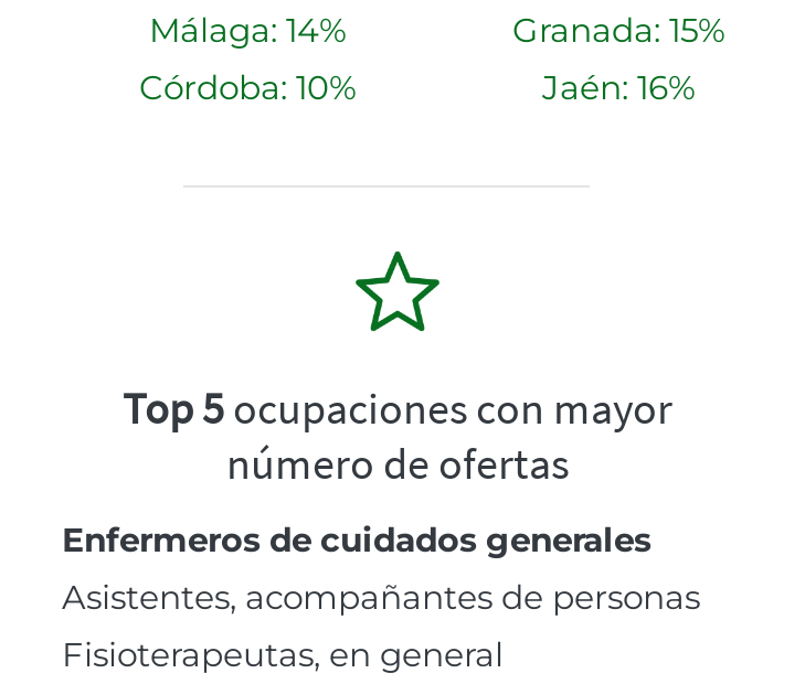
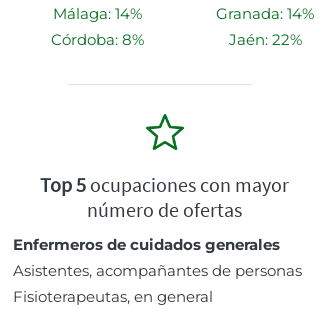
[512,9,724,51] Granada: 15% -> [216,4,314,23] Granada: 14%
[139,67,356,109] Córdoba: 10% -> [50,30,143,49] Córdoba: 8%
[542,67,695,109] Jaén: 16% -> [228,30,301,49] Jaén: 22%

